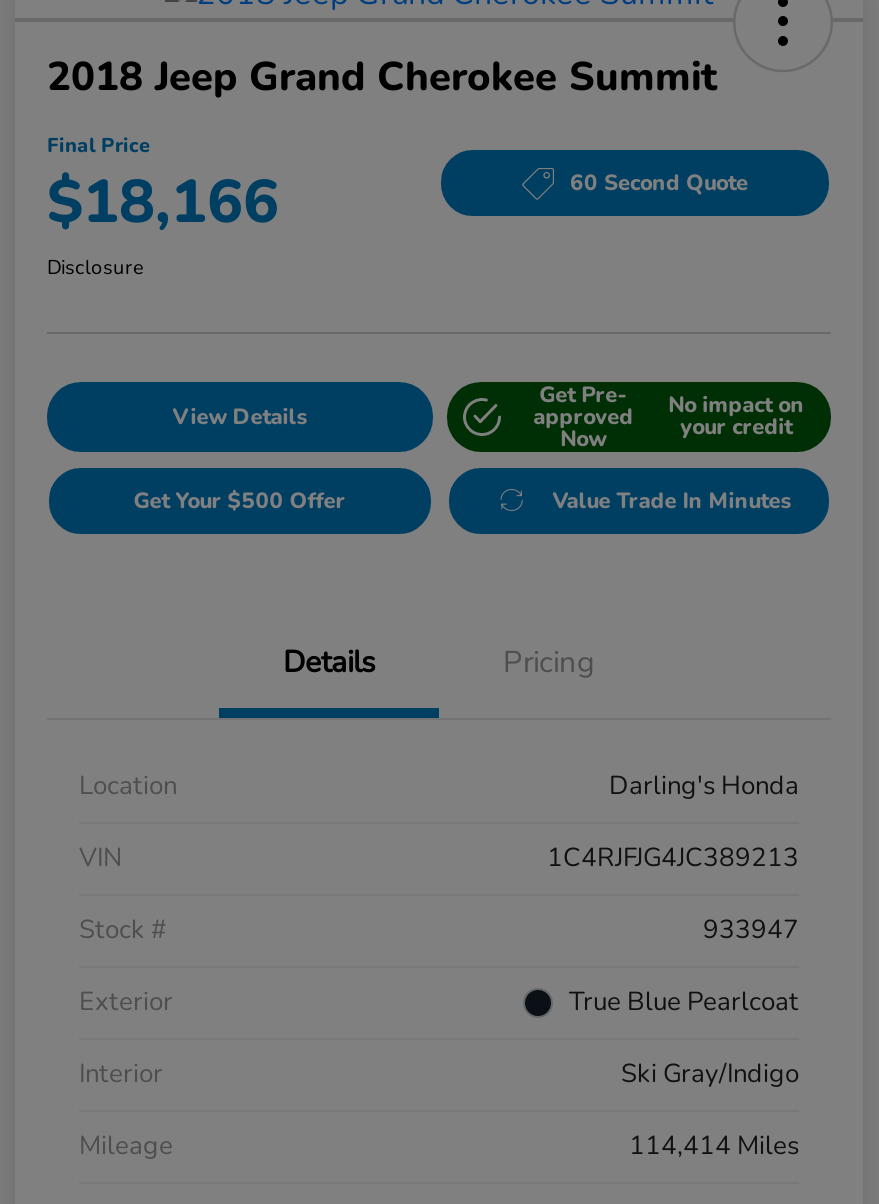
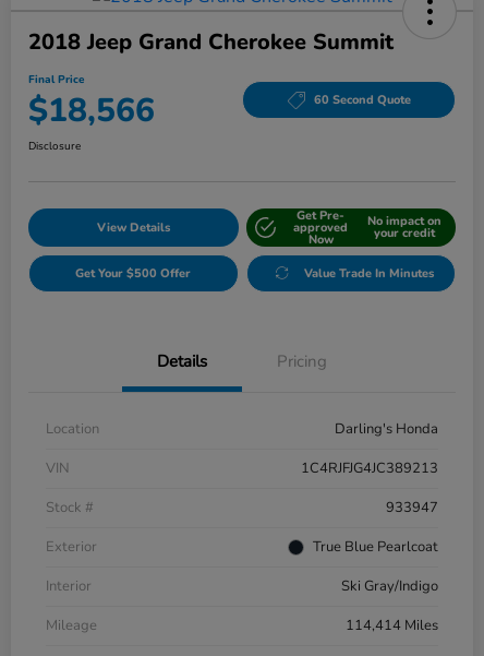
[47,162,279,244] $18,166 -> [28,88,155,133] $18,566

